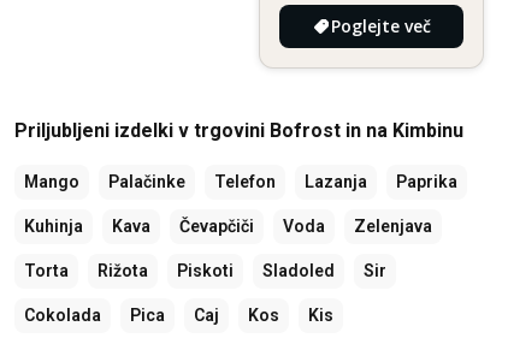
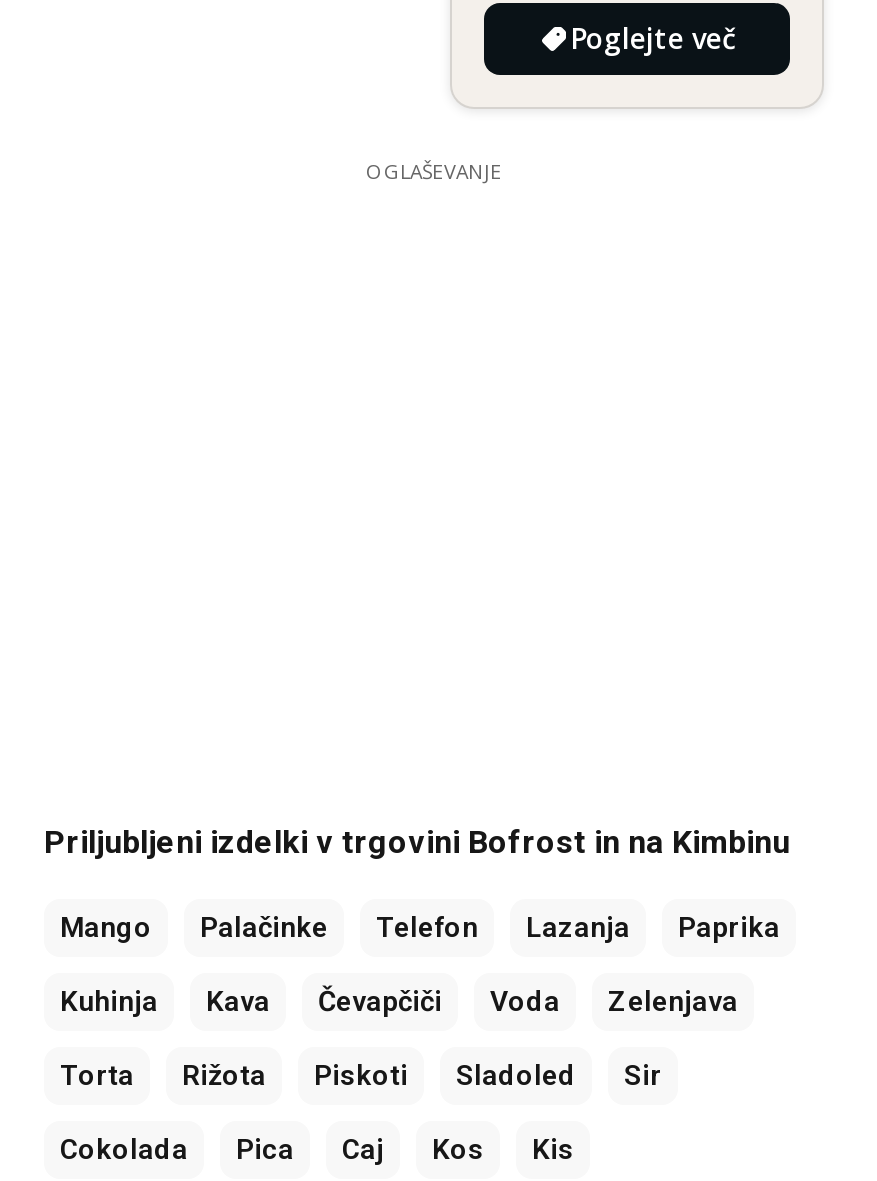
none -> [366,157,502,185] OGLAŠEVANJE

